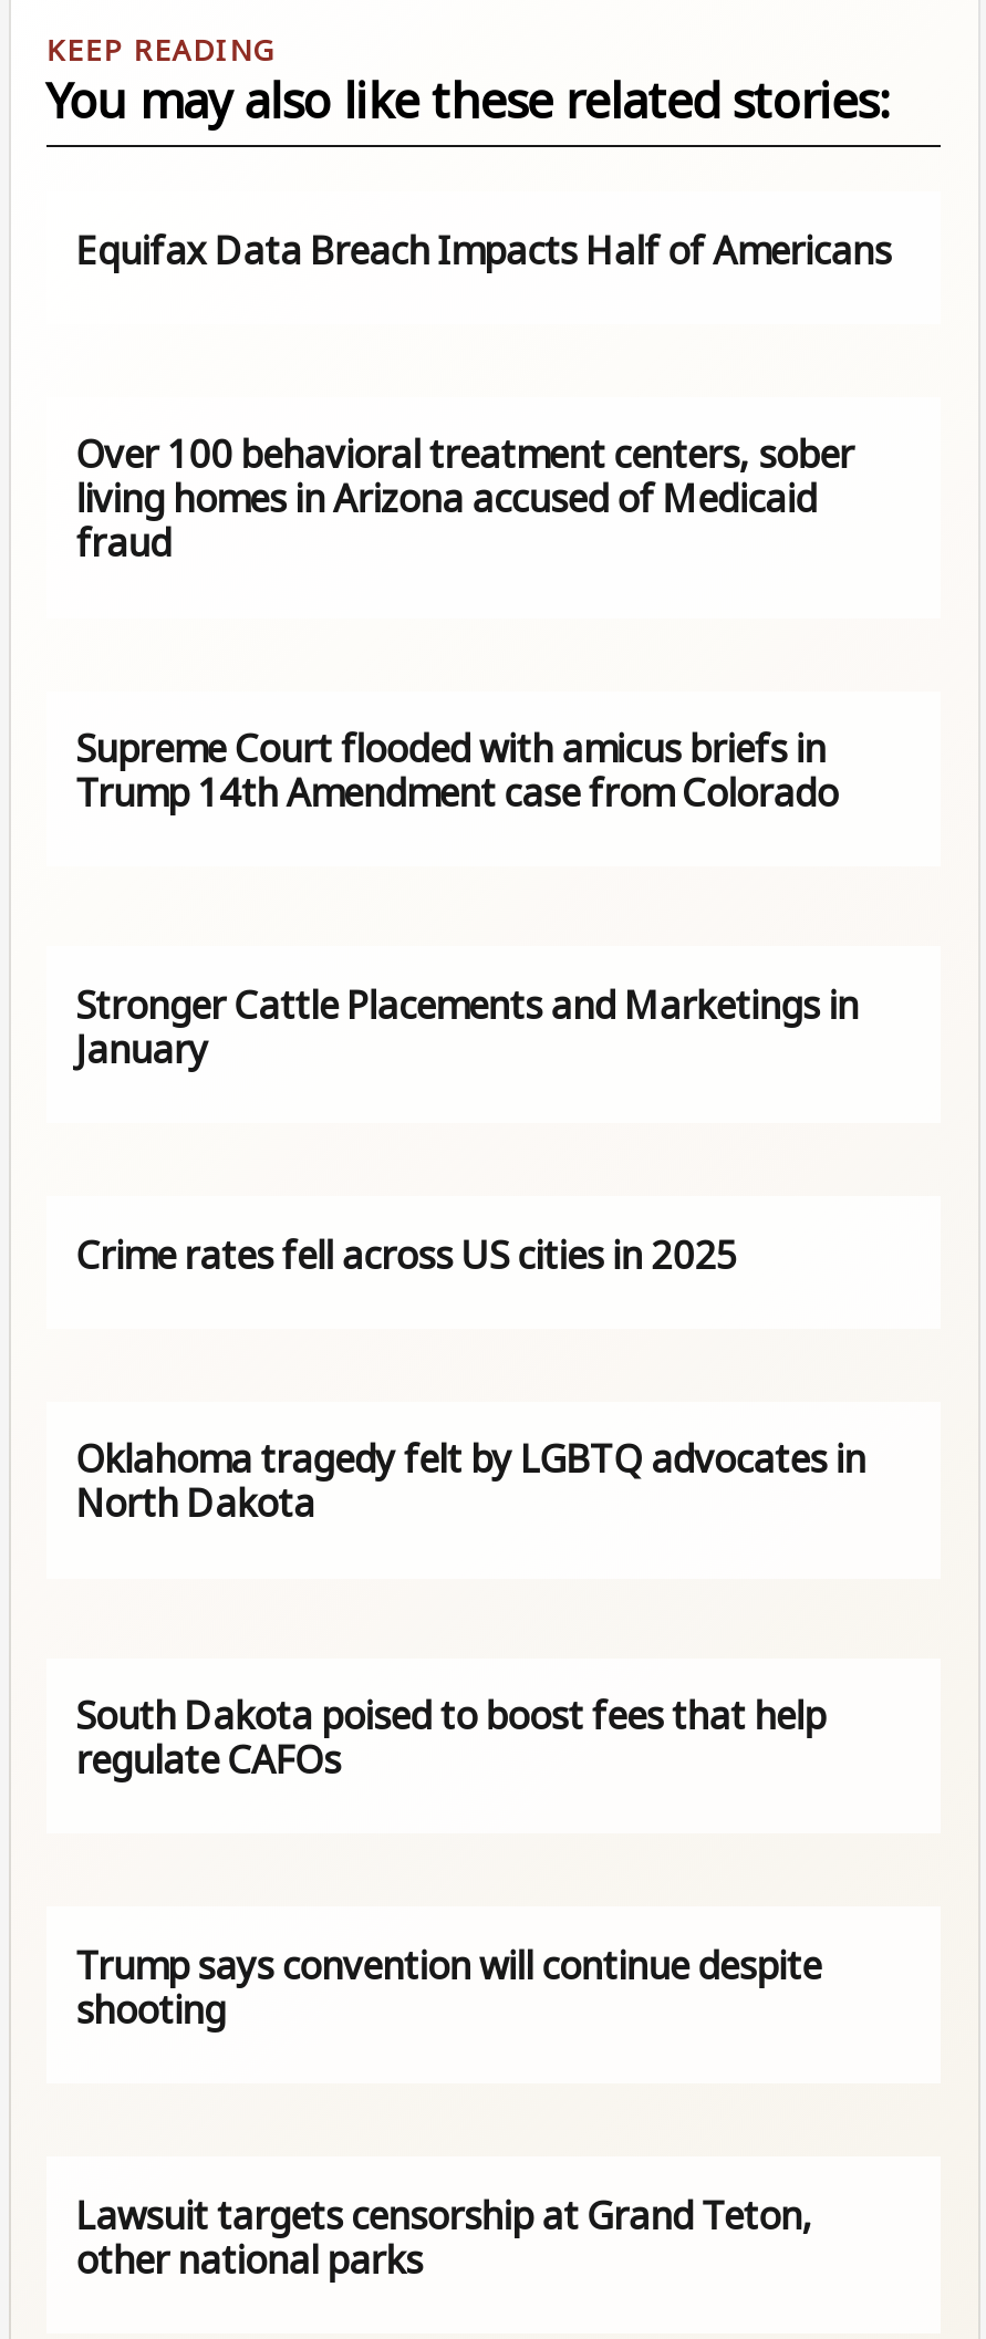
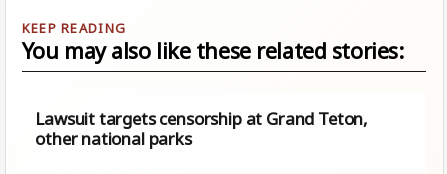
[76,223,891,274] Equifax Data Breach Impacts Half of Americans -> none
[76,429,854,568] Over 100 behavioral treatment centers, sober | living homes in Arizona accused of Medicaid | fraud -> none
[76,723,838,818] Supreme Court flooded with amicus briefs in | Trump 14th Amendment case from Colorado -> none
[76,979,858,1074] Stronger Cattle Placements and Marketings in | January -> none
[76,1228,738,1279] Crime rates fell across US cities in 2025 -> none
[76,1434,865,1529] Oklahoma tragedy felt by LGBTQ advocates in | North Dakota -> none
[76,1689,825,1784] South Dakota poised to boost fees that help | regulate CAFOs -> none
[76,1939,821,2034] Trump says convention will continue despite | shooting -> none

